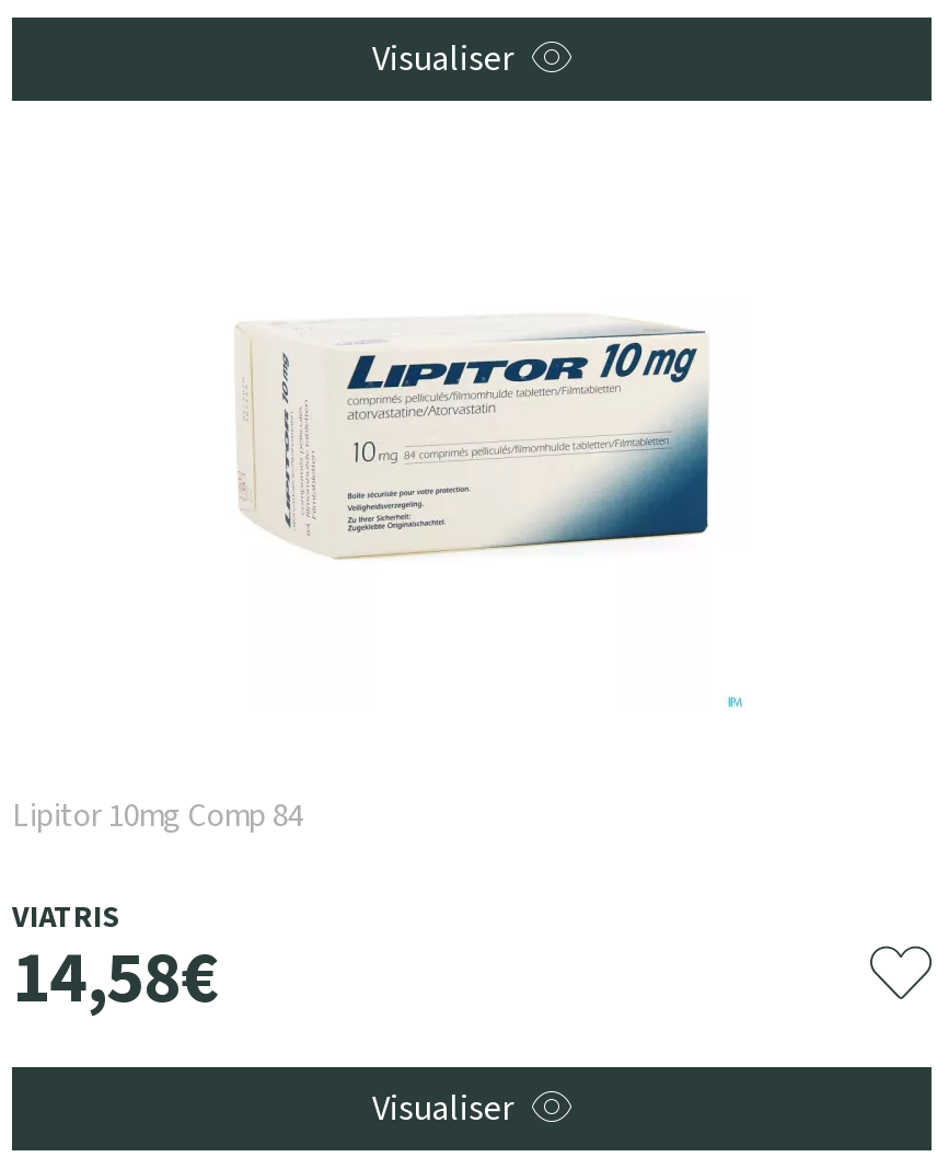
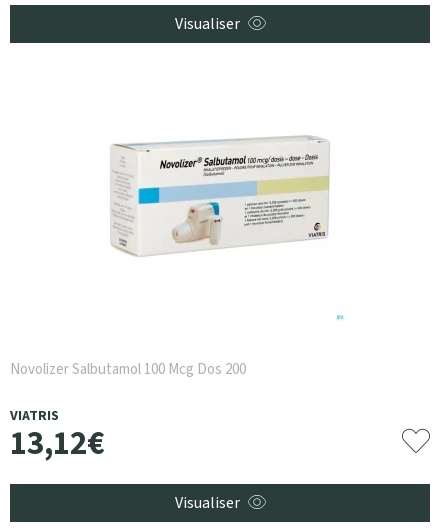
[233,305,710,568] [image] -> [110,135,330,257] [image]
[12,793,303,839] Lipitor 10mg Comp 84 -> [10,359,246,380] Novolizer Salbutamol 100 Mcg Dos 200
[12,926,220,1029] 14,58€ -> [10,420,105,467] 13,12€

